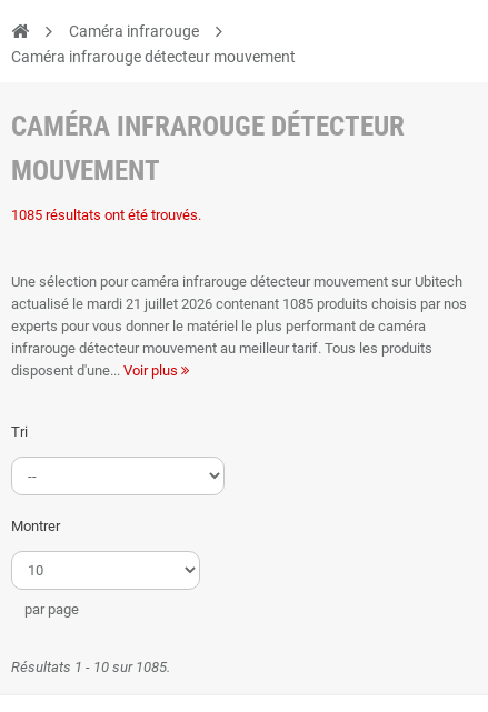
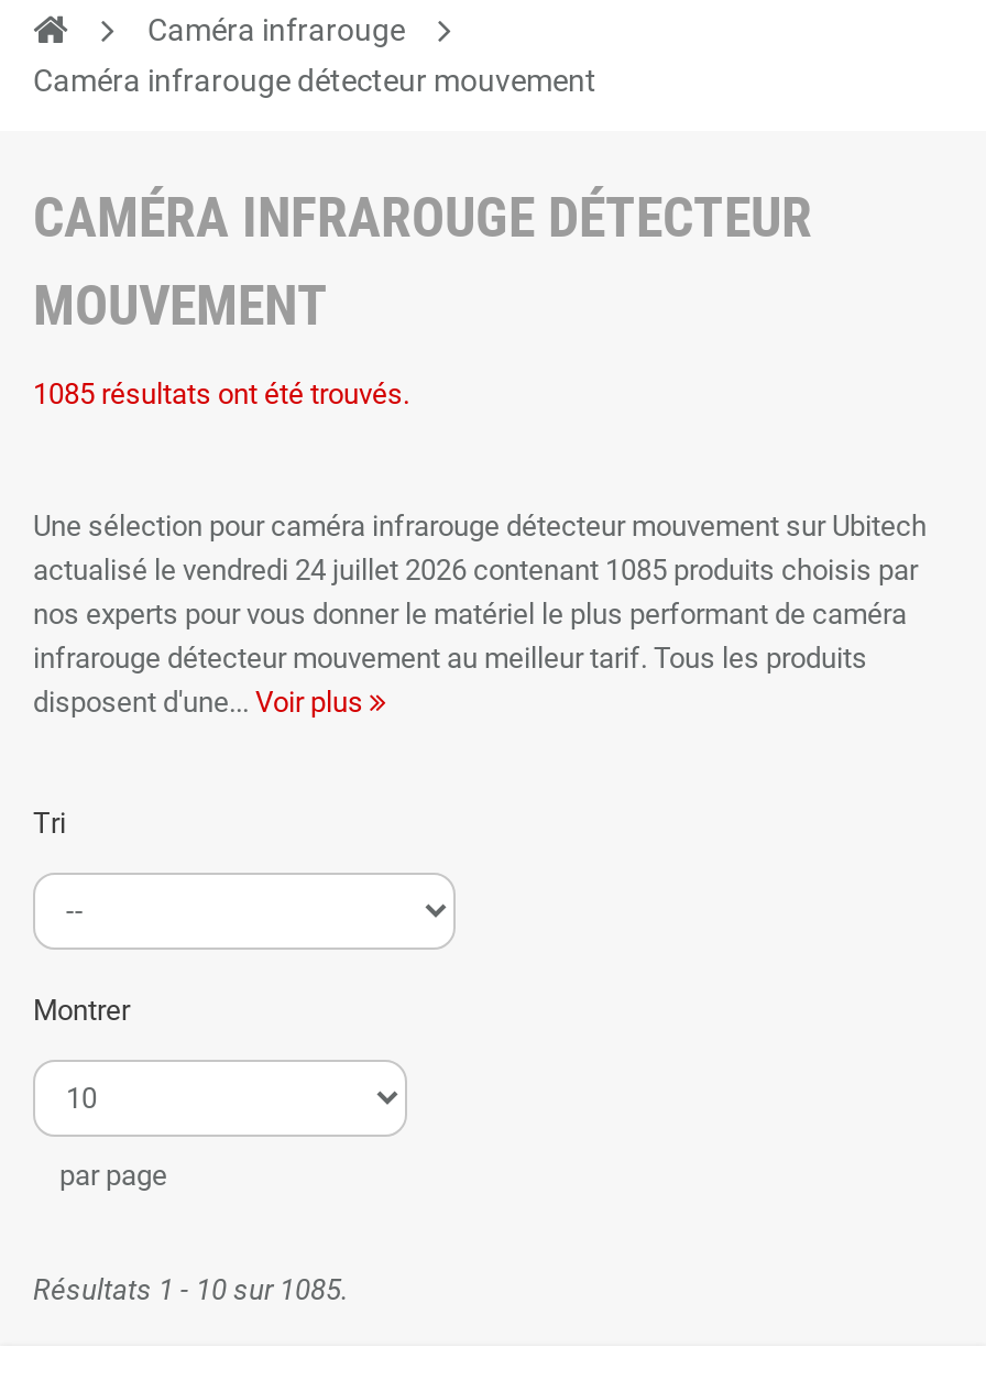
[11,295,467,334] actualisé le mardi 21 juillet 2026 contenant 1085 produits choisis par nos | experts pour vous donner le matériel le plus performant de caméra -> [33,554,918,631] actualisé le vendredi 24 juillet 2026 contenant 1085 produits choisis par | nos experts pour vous donner le matériel le plus performant de caméra

